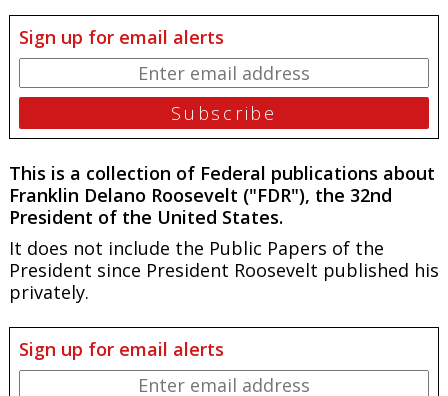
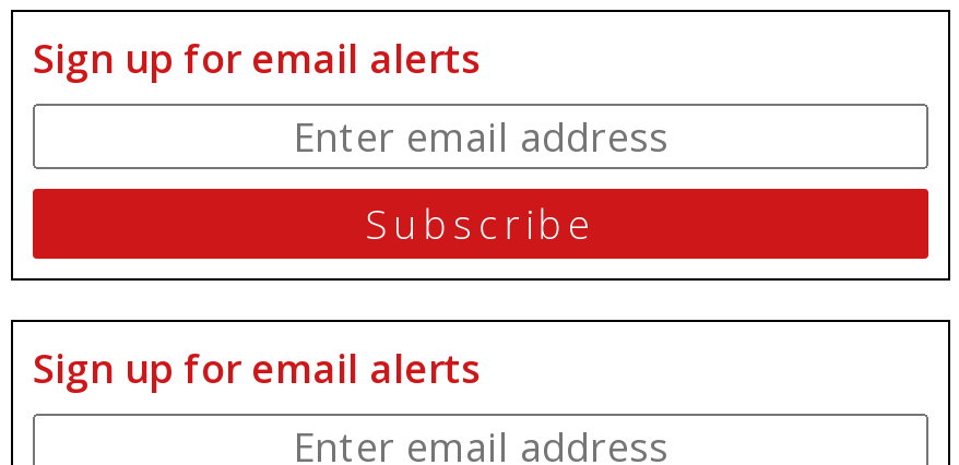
[9,161,439,304] This is a collection of Federal publications about | Franklin Delano Roosevelt ("FDR"), the 32nd | President of the United States. | It does not include the Public Papers of the | President since President Roosevelt published his | privately. -> none

